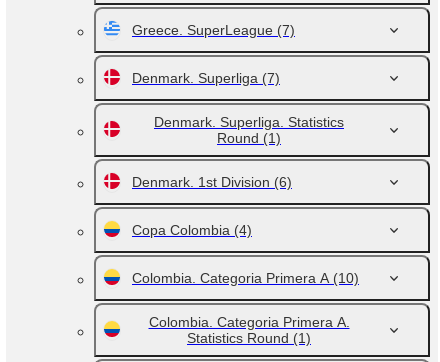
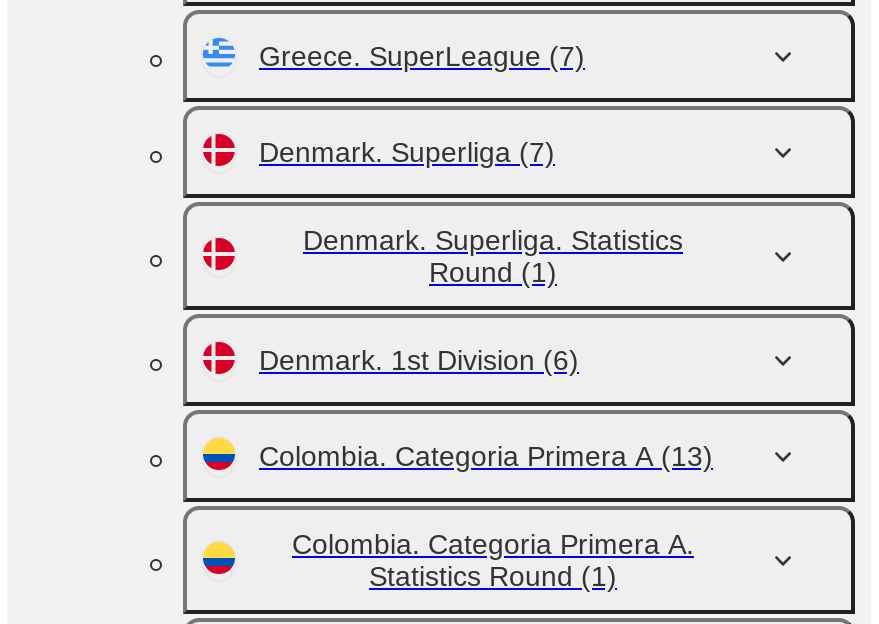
[132,222,359,286] Copa Colombia (4) | Colombia. Categoria Primera A (10) -> [259,440,713,472] Colombia. Categoria Primera A (13)

